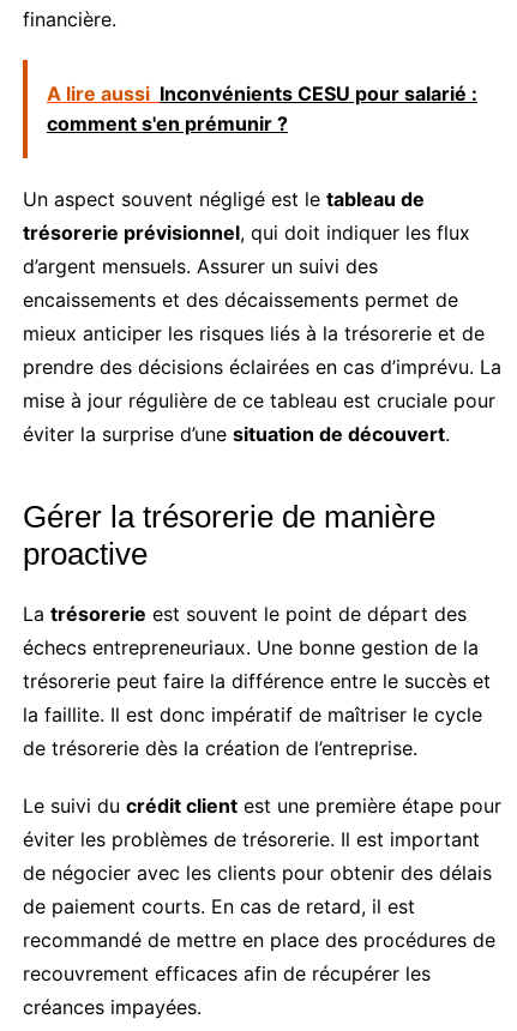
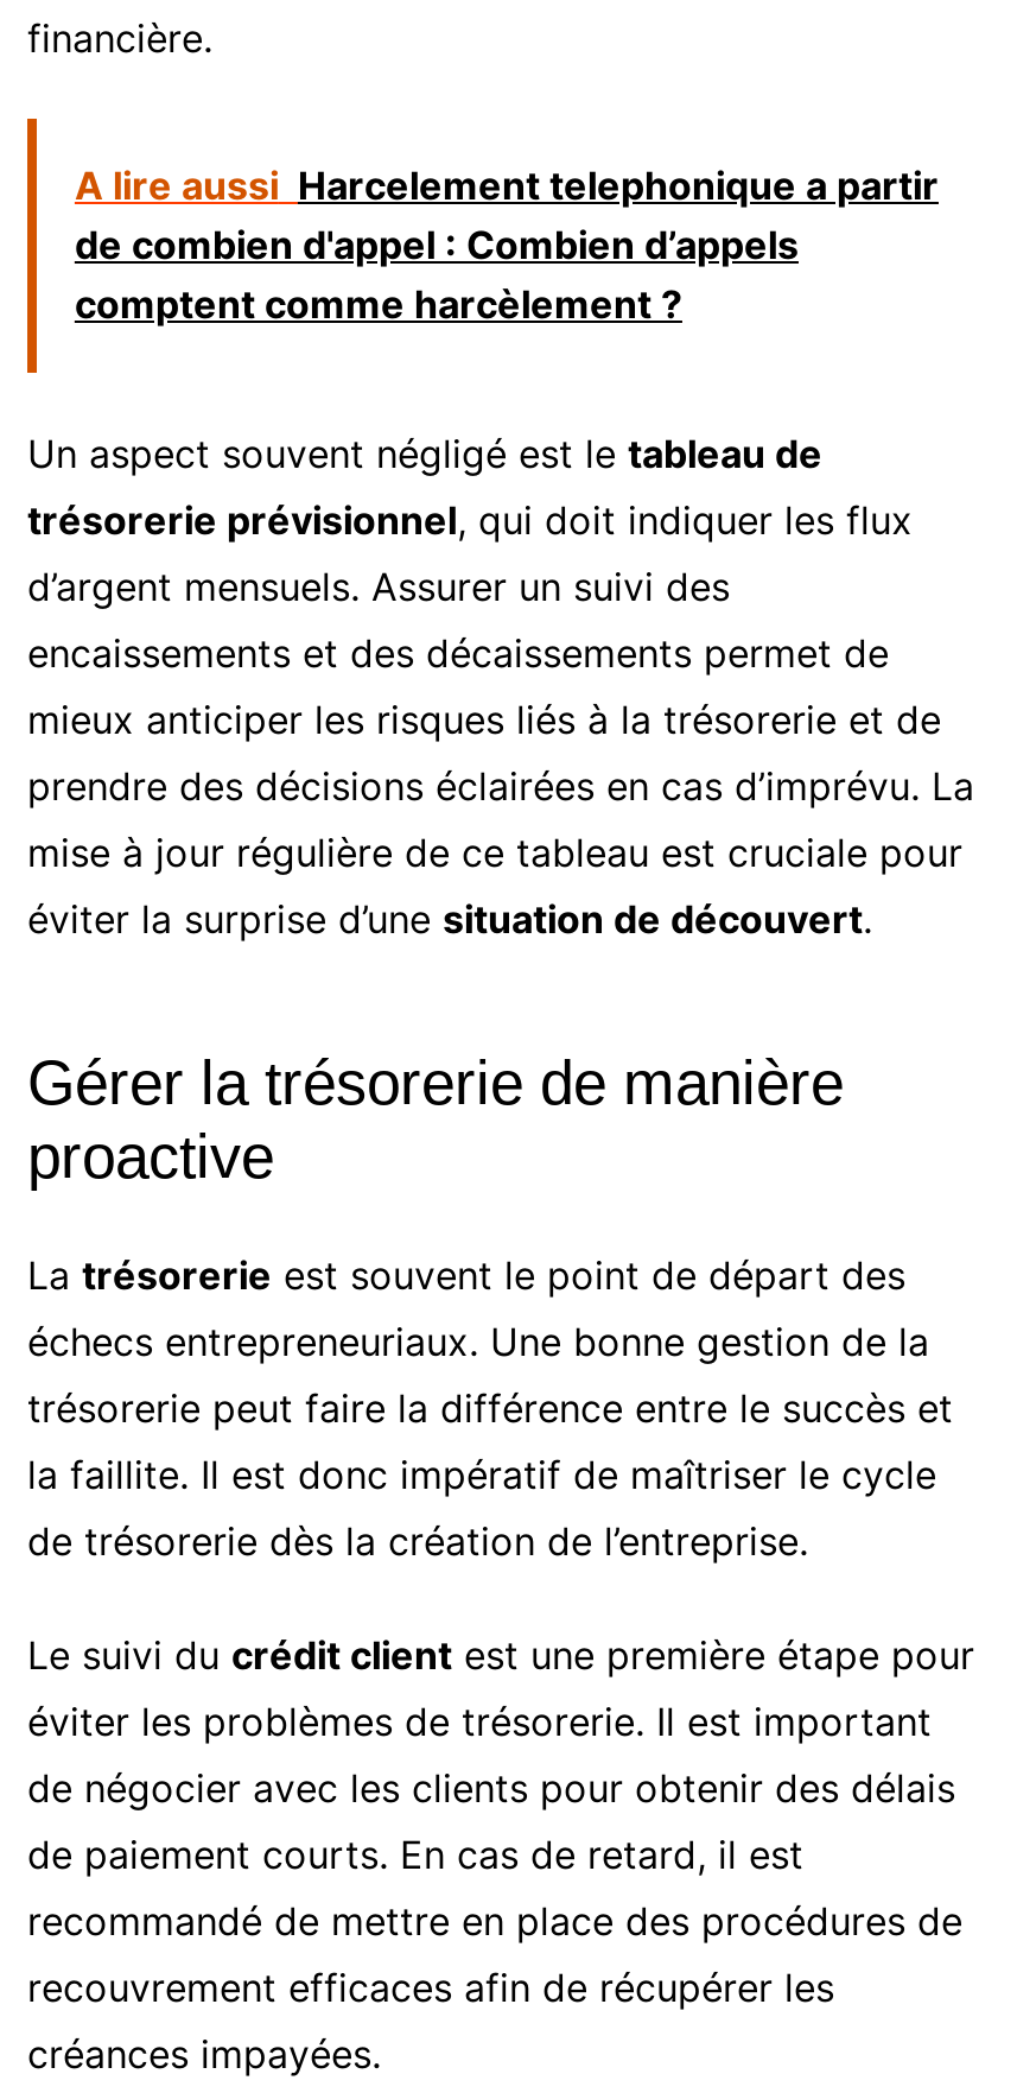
[47,81,477,135] A lire aussi Inconvénients CESU pour salarié : | comment s'en prémunir ? -> [75,161,939,327] A lire aussi Harcelement telephonique a partir | de combien d'appel : Combien d’appels | comptent comme harcèlement ?

